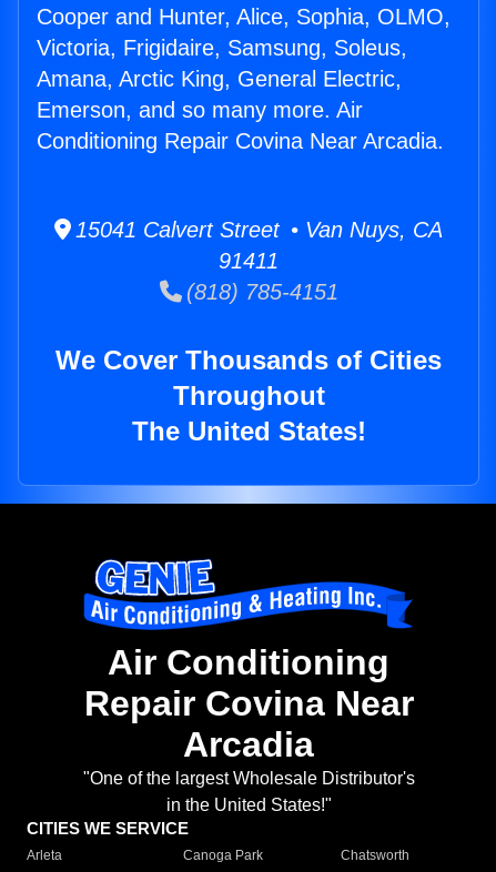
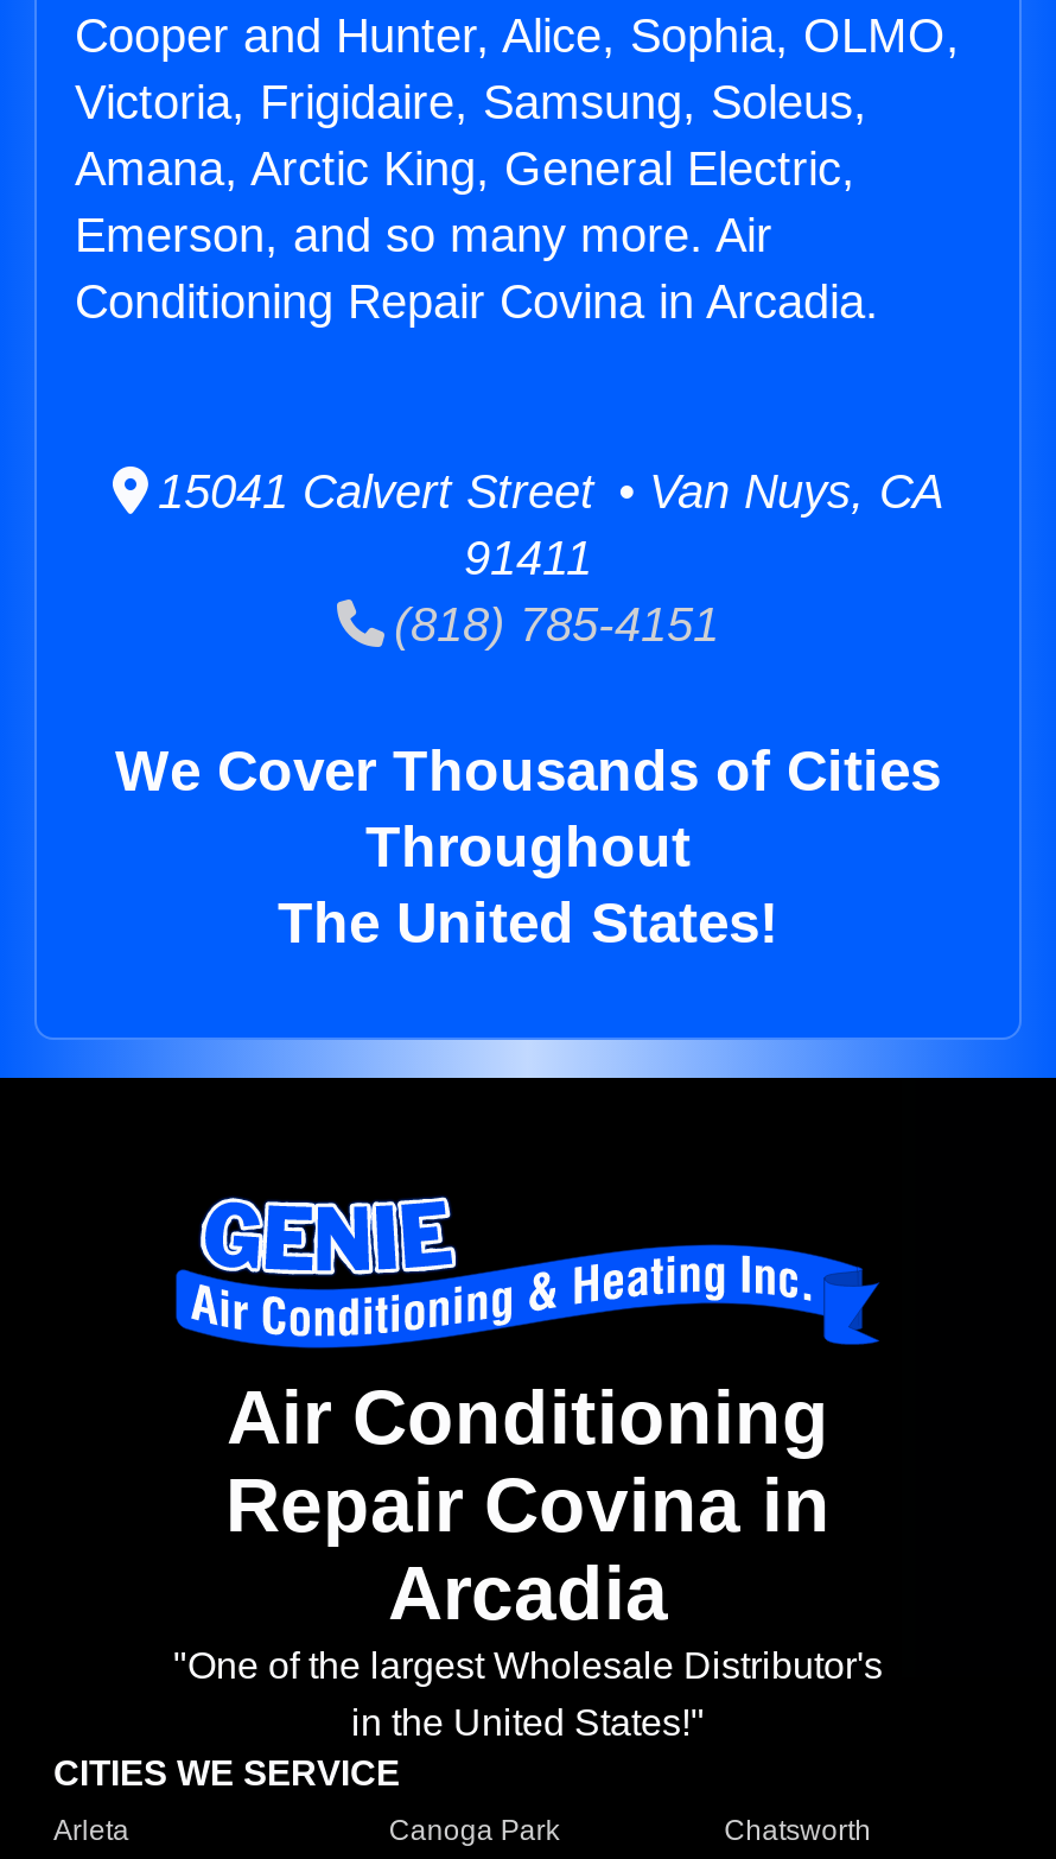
[37,129,444,153] Conditioning Repair Covina Near Arcadia. -> [75,276,879,328] Conditioning Repair Covina in Arcadia.
[84,684,413,724] Repair Covina Near -> [225,1463,831,1549] Repair Covina in

